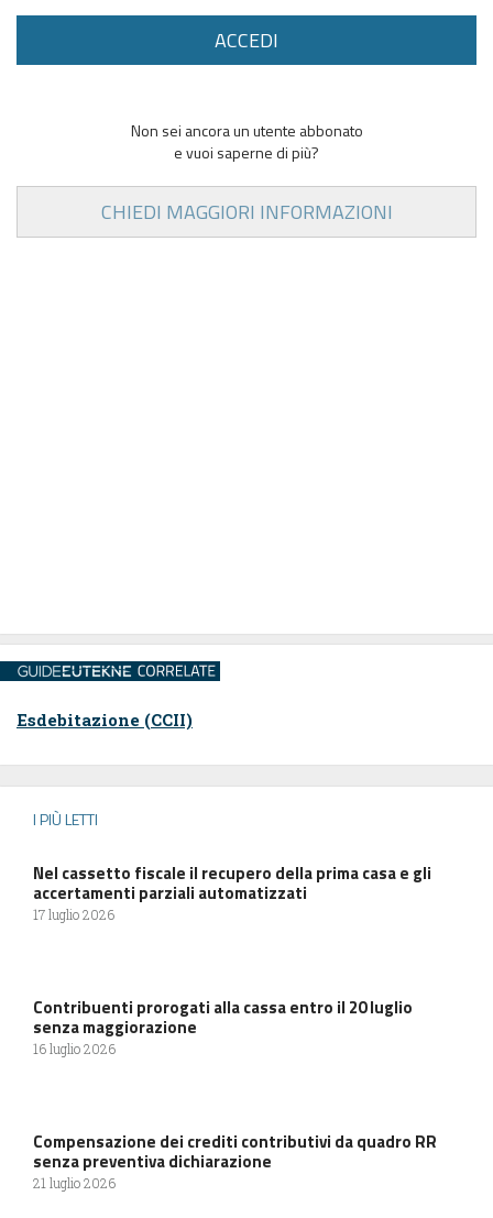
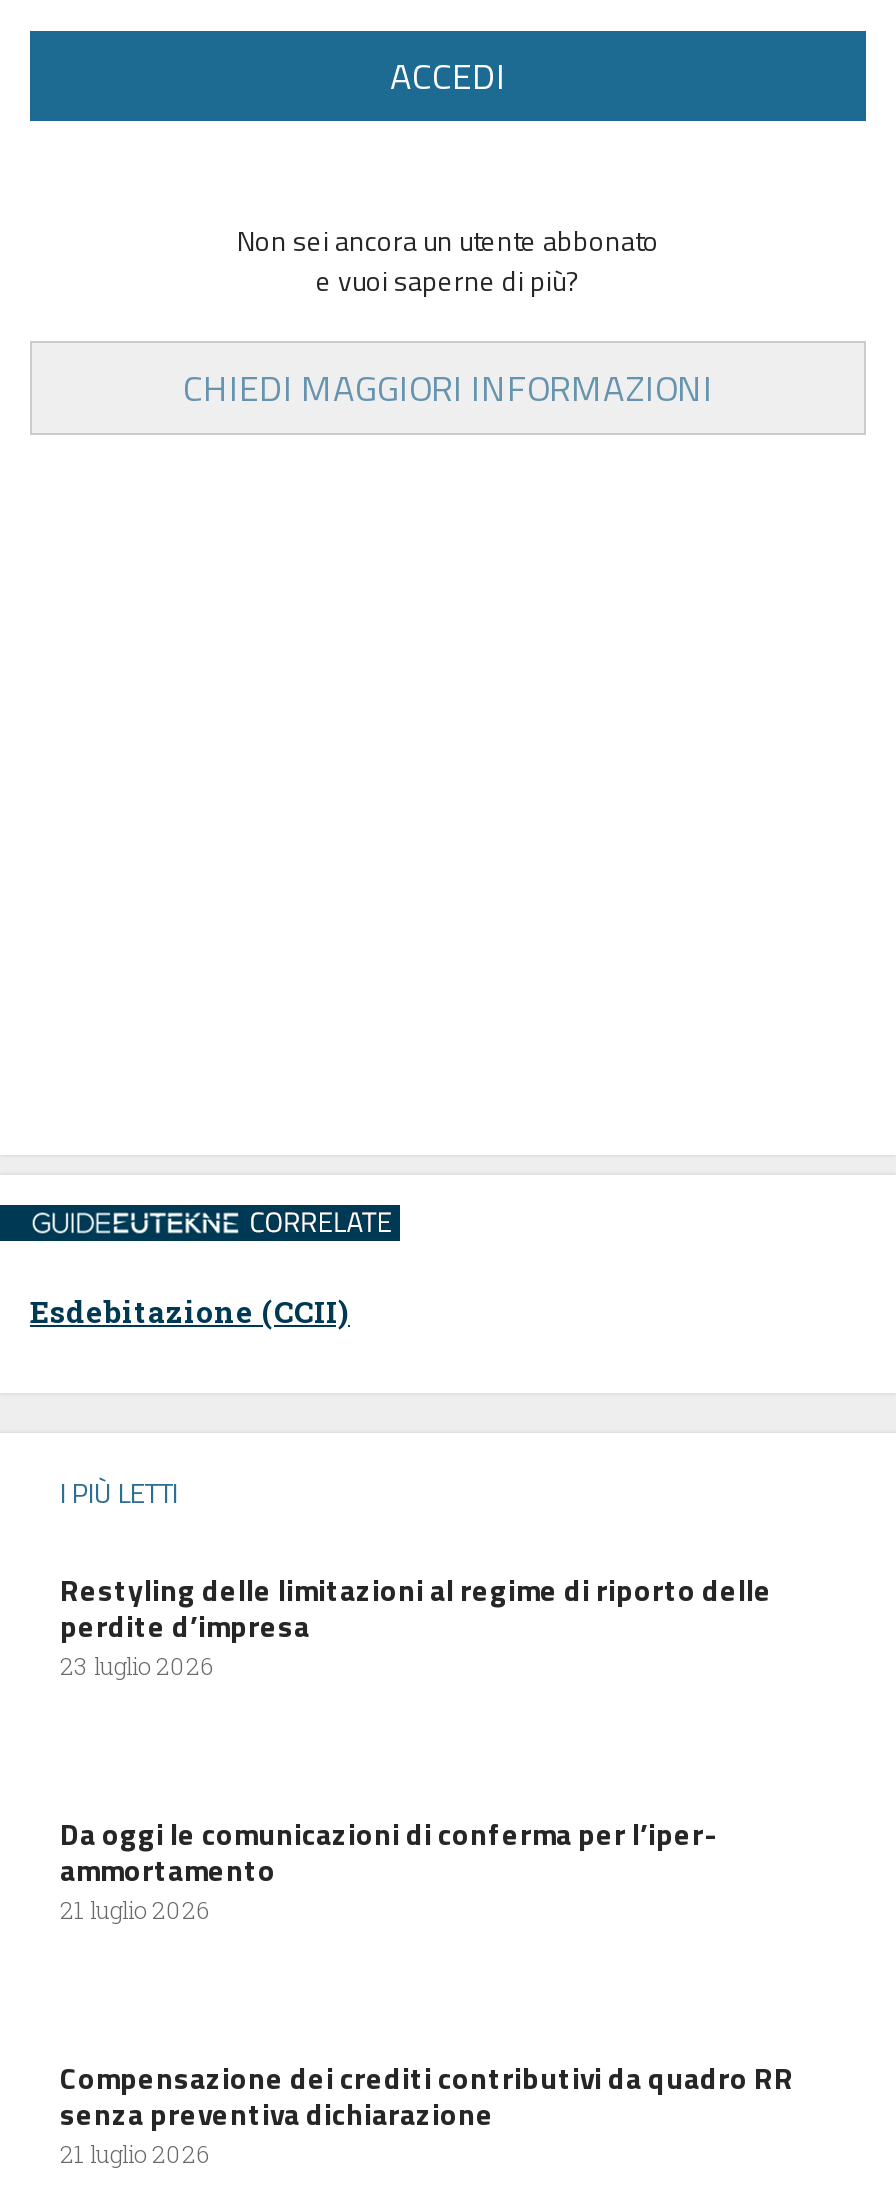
[33,860,431,923] Nel cassetto fiscale il recupero della prima casa e gli | accertamenti parziali automatizzati | 17 luglio 2026 -> [60,1567,772,1681] Restyling delle limitazioni al regime di riporto delle | perdite d’impresa | 23 luglio 2026
[33,995,413,1057] Contribuenti prorogati alla cassa entro il 20 luglio | senza maggiorazione | 16 luglio 2026 -> [60,1811,716,1925] Da oggi le comunicazioni di conferma per l’iper- | ammortamento | 21 luglio 2026

